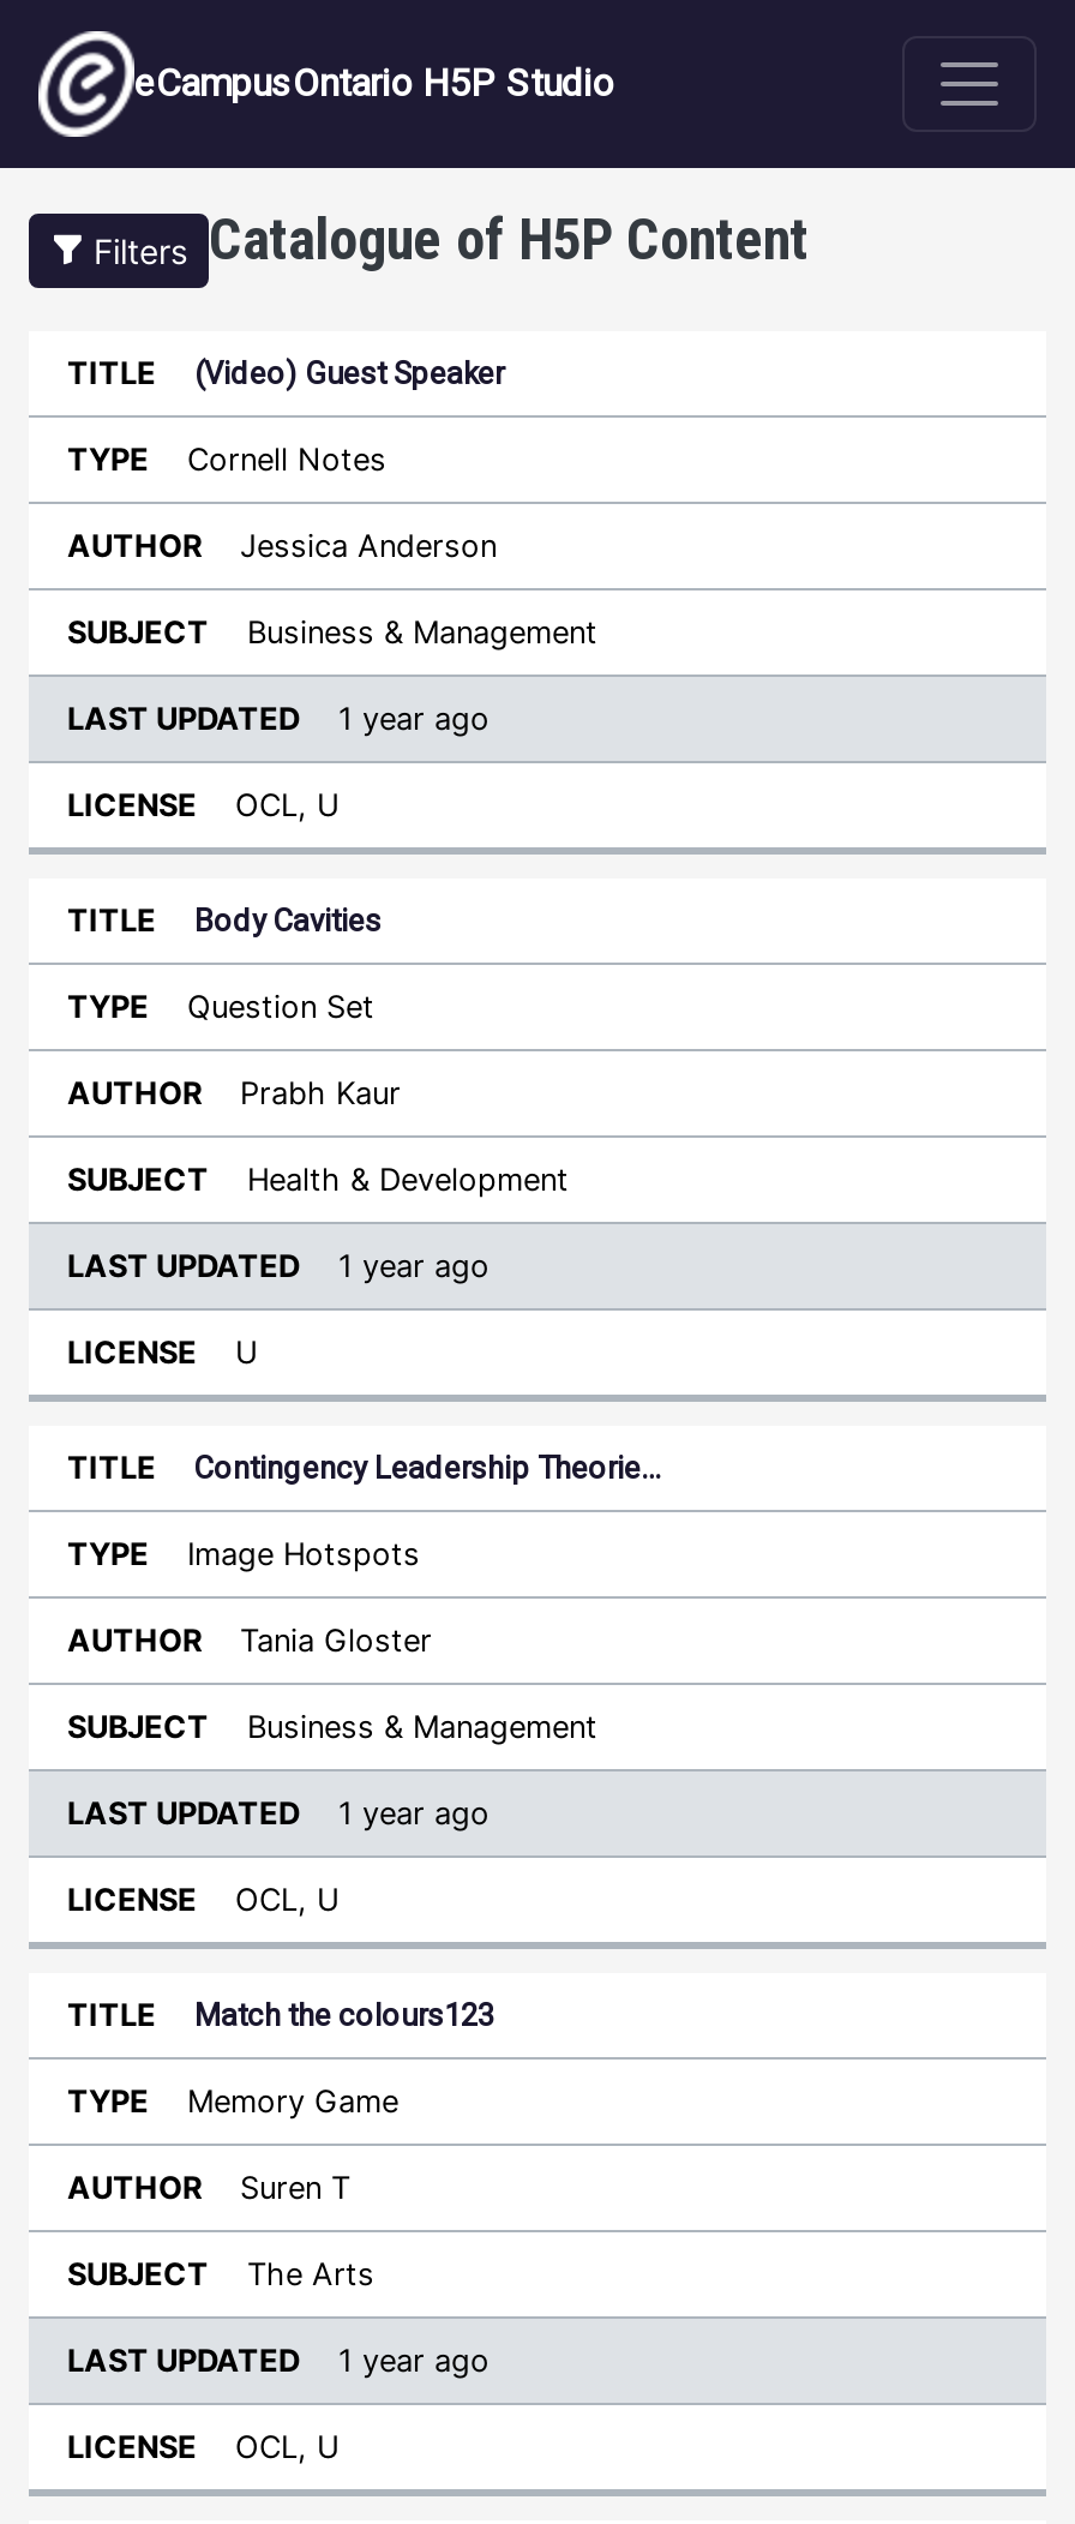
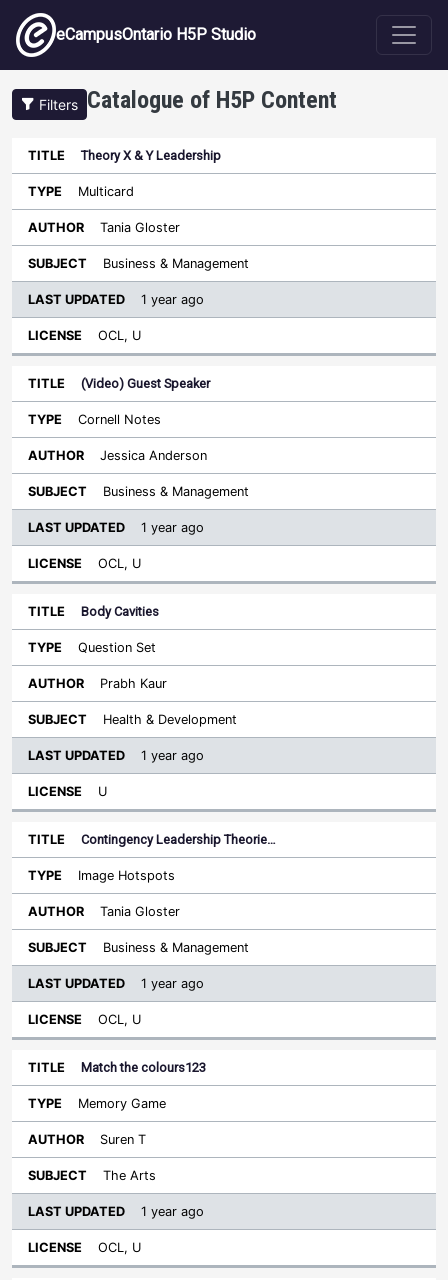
none -> [78,148,249,343] Theory X & Y Leadership | Multicard | Tania Gloster | Business & Management | 1 year ago | OCL, U

